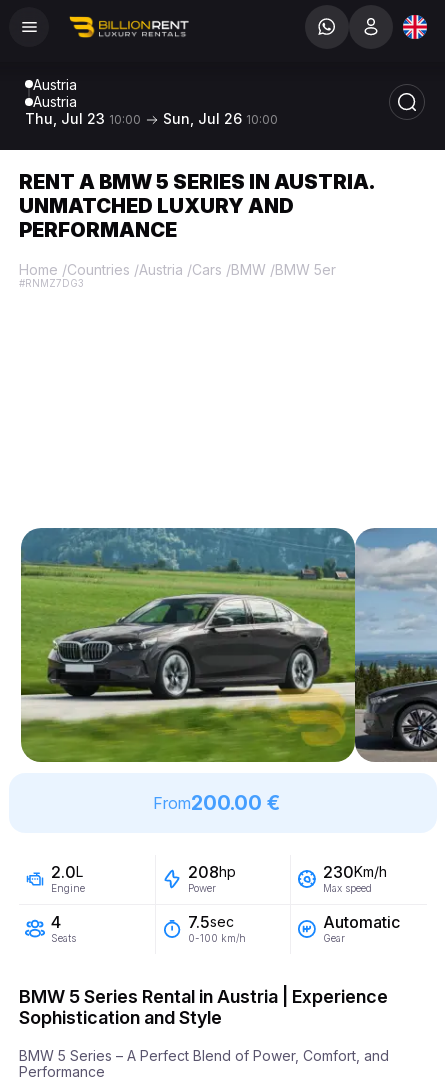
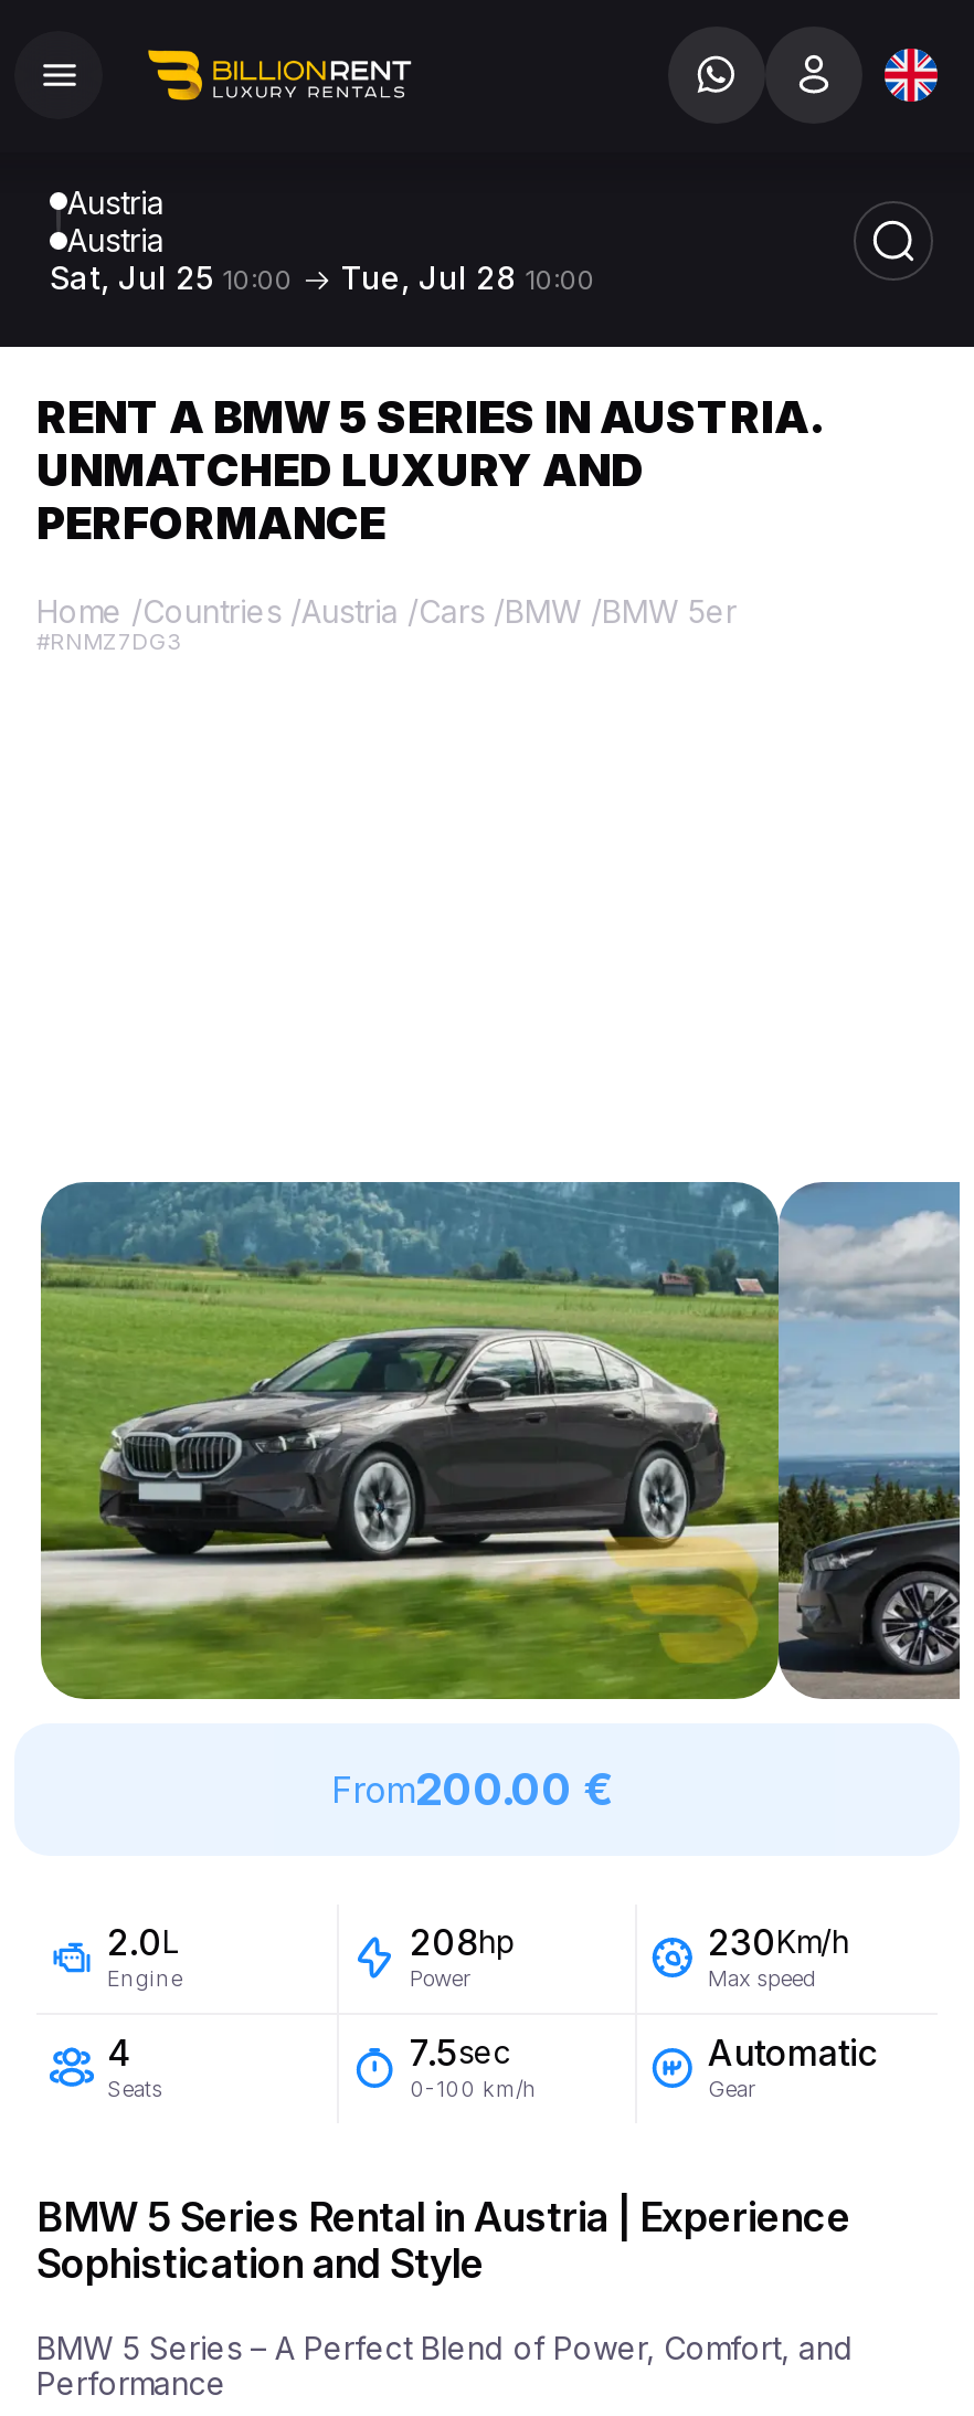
[25,110,141,127] Thu, Jul 23 10:00 -> [50,259,293,296] Sat, Jul 25 10:00
[163,110,278,127] Sun, Jul 26 10:00 -> [341,259,595,296] Tue, Jul 28 10:00

